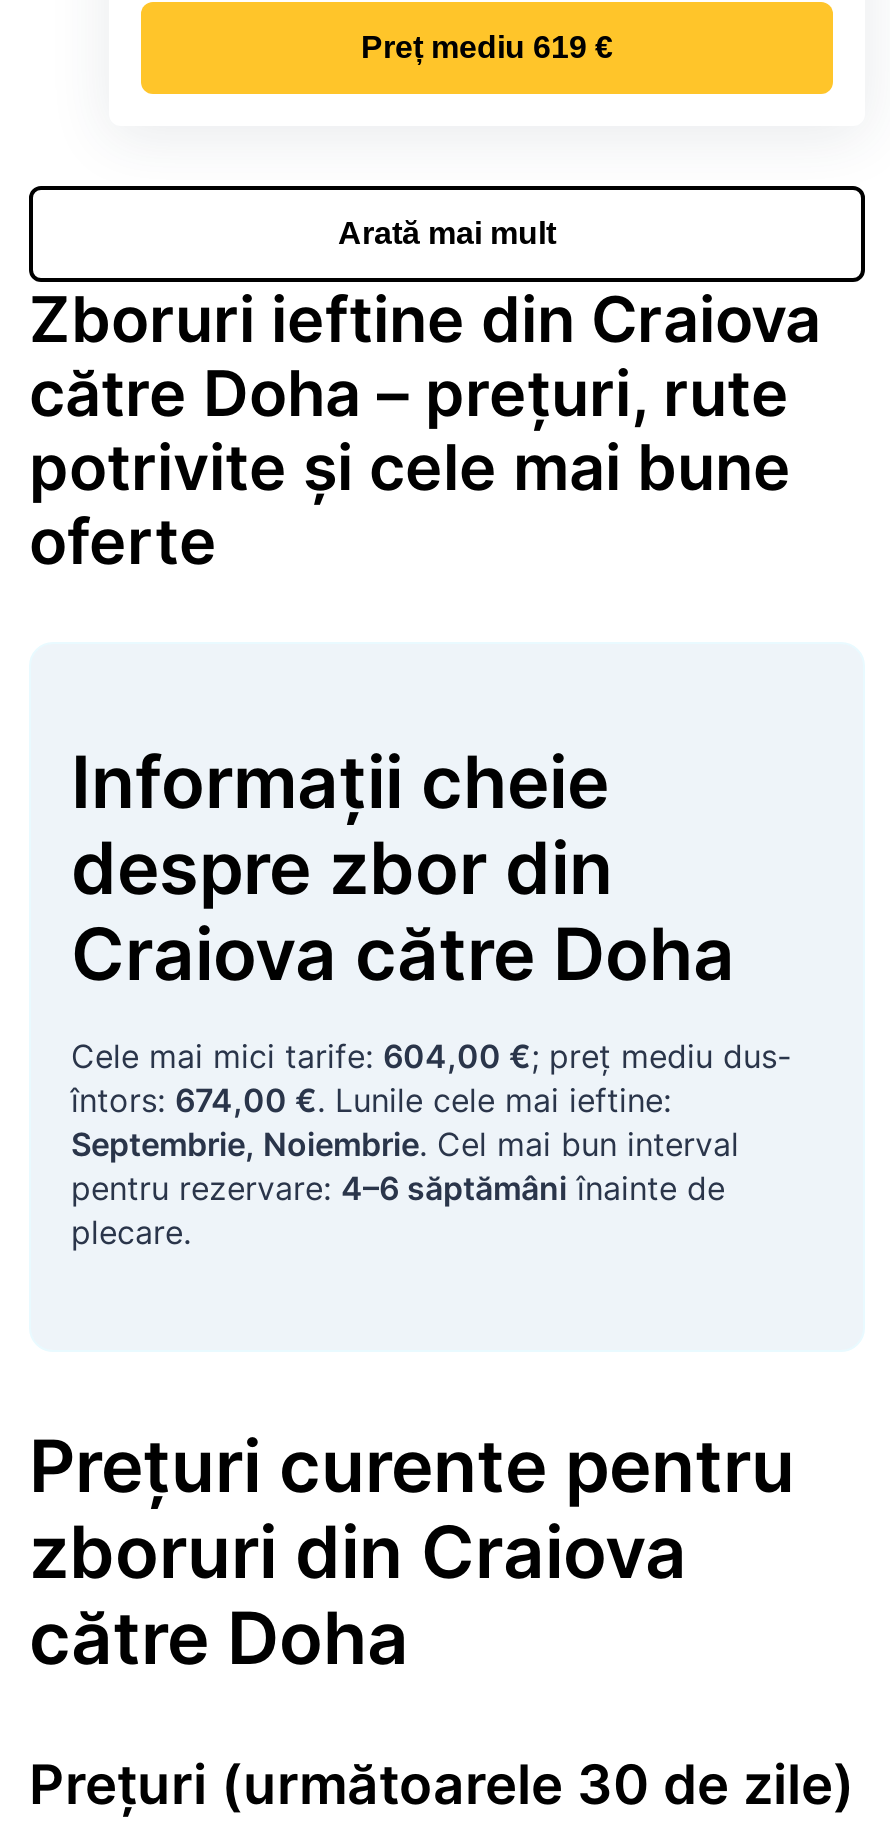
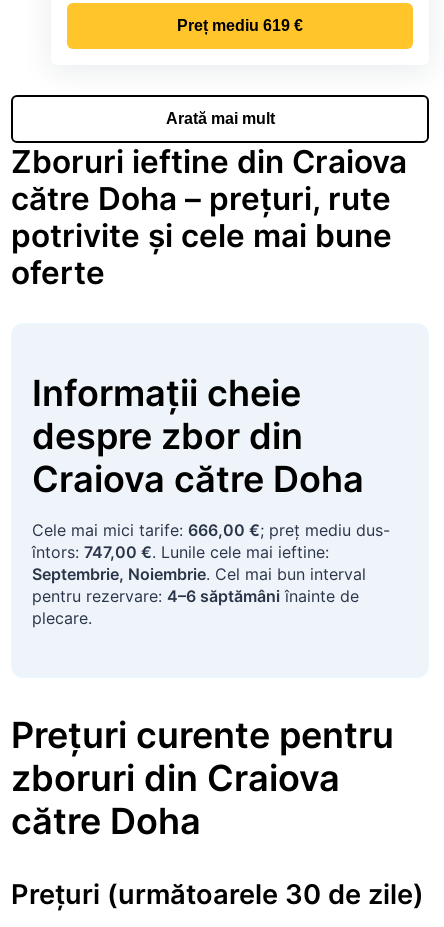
[71,1036,791,1076] Cele mai mici tarife: 604,00 €; preţ mediu dus- -> [32,520,390,540] Cele mai mici tarife: 666,00 €; preţ mediu dus-
[71,1080,671,1120] întors: 674,00 €. Lunile cele mai ieftine: -> [32,542,329,562] întors: 747,00 €. Lunile cele mai ieftine:

